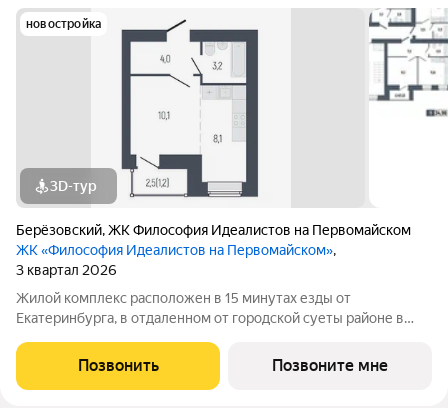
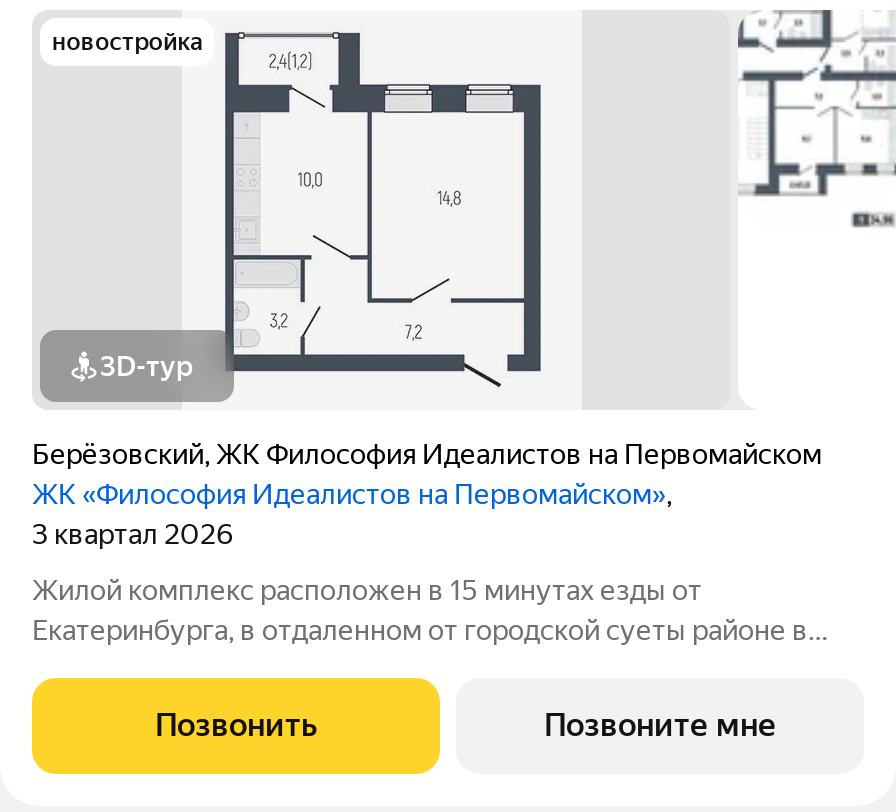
[112,19,270,198] [image] -> [222,30,544,388] [image]

